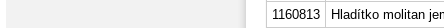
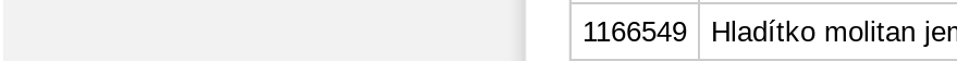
[272,7,320,22] 1160813 -> [582,15,687,48] 1166549

